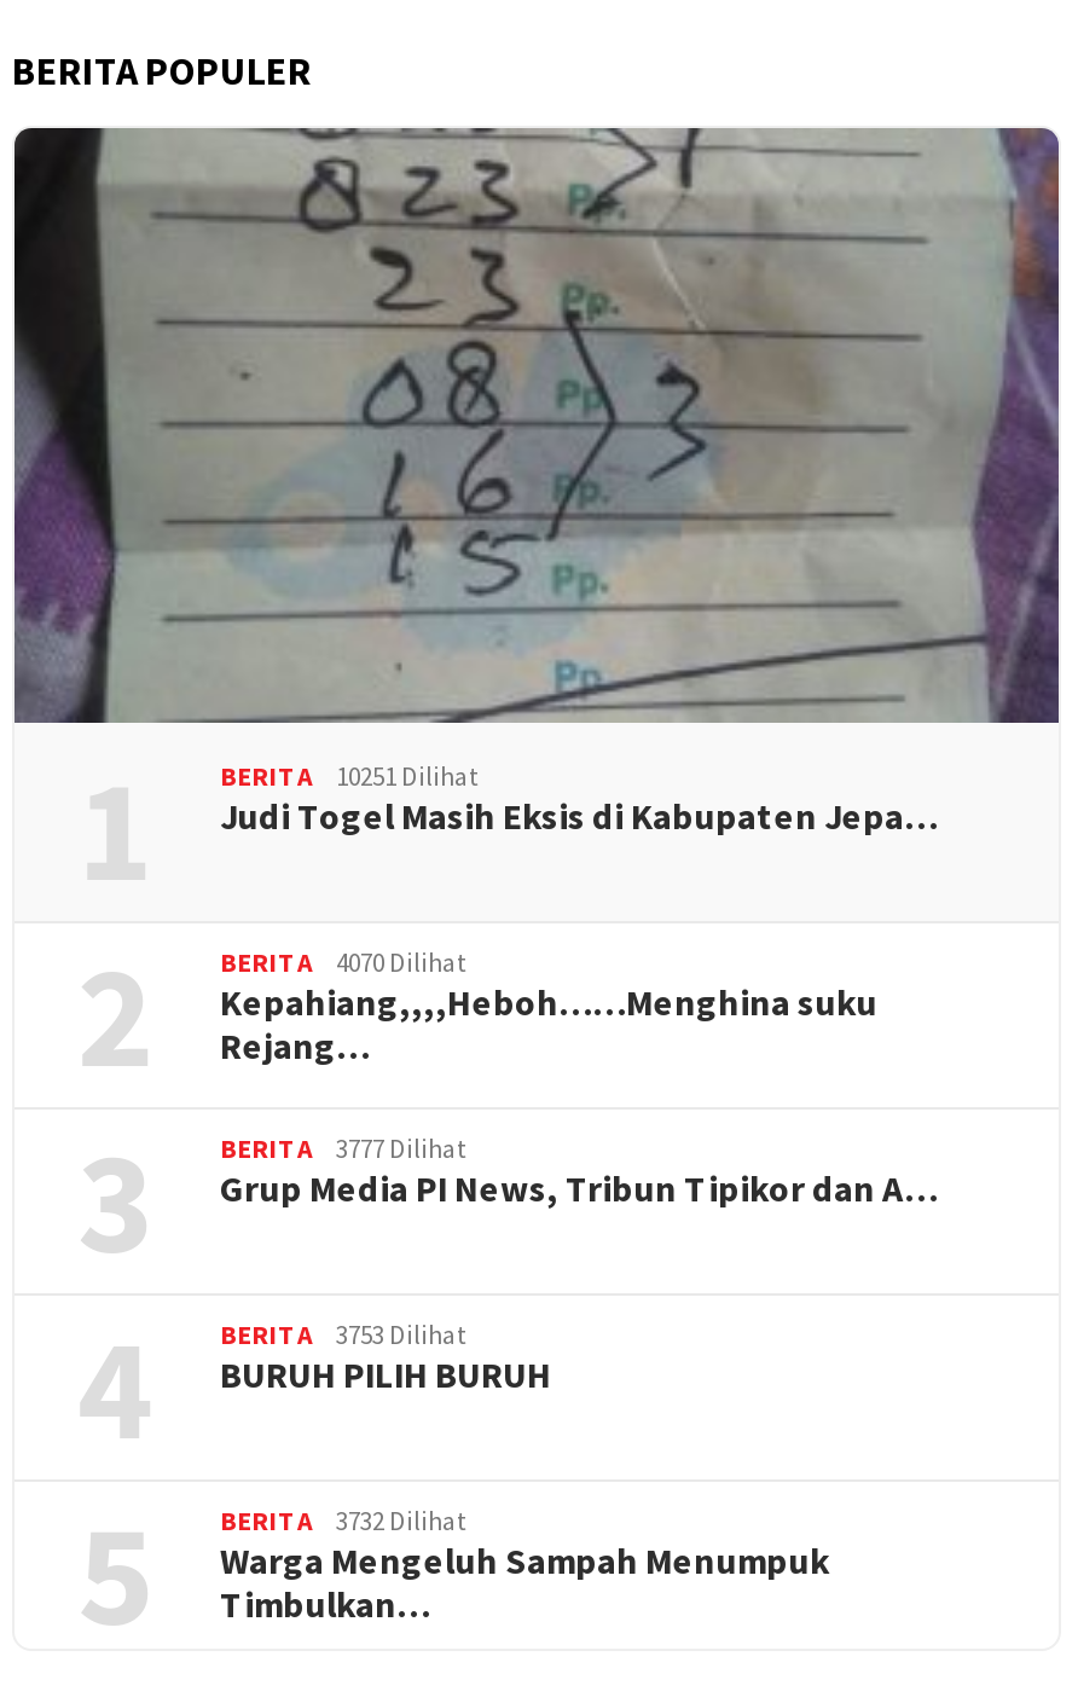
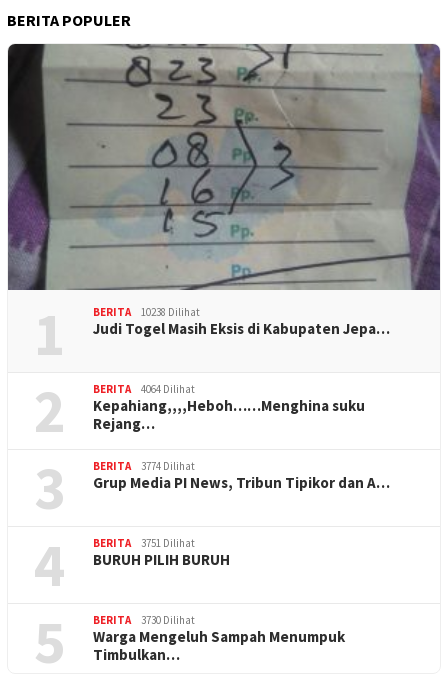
[220,759,479,793] BERITA 10251 Dilihat -> [93,305,200,319] BERITA 10238 Dilihat
[220,945,466,979] BERITA 4070 Dilihat -> [93,382,195,396] BERITA 4064 Dilihat
[220,1131,466,1165] BERITA 3777 Dilihat -> [93,459,195,473] BERITA 3774 Dilihat
[220,1317,466,1351] BERITA 3753 Dilihat -> [93,536,195,550] BERITA 3751 Dilihat
[220,1503,466,1537] BERITA 3732 Dilihat -> [93,613,195,627] BERITA 3730 Dilihat

